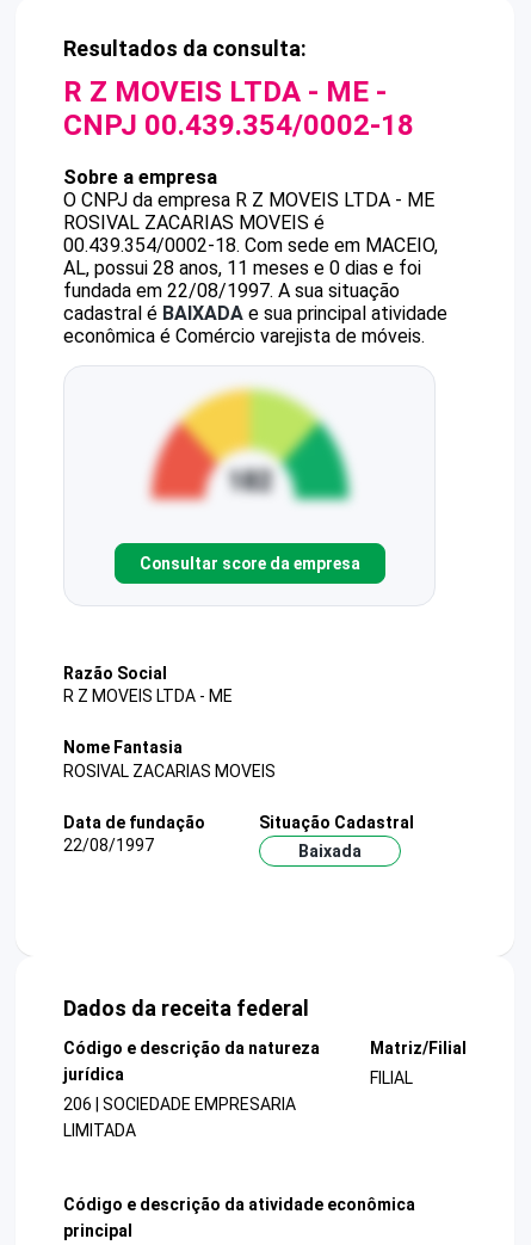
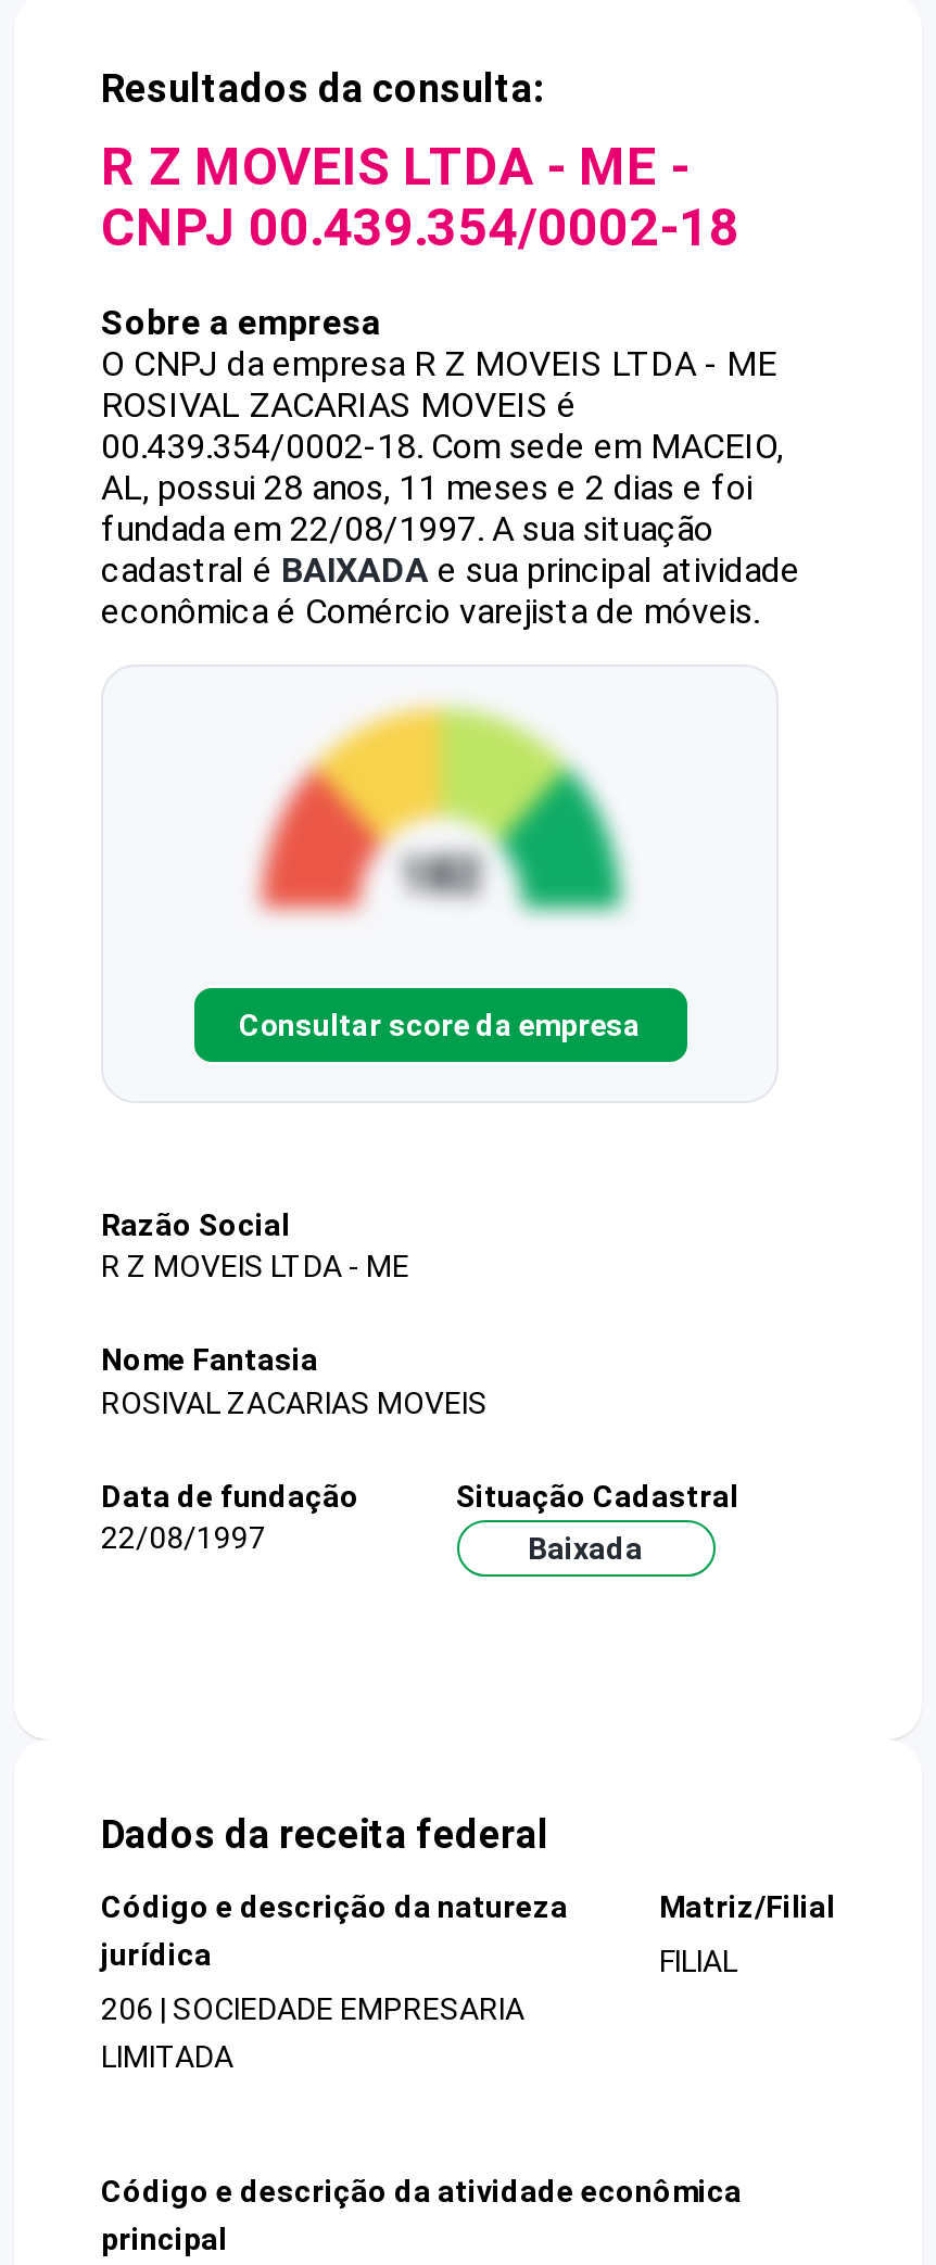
[63,257,421,279] AL, possui 28 anos, 11 meses e 0 dias e foi -> [101,467,752,508] AL, possui 28 anos, 11 meses e 2 dias e foi

